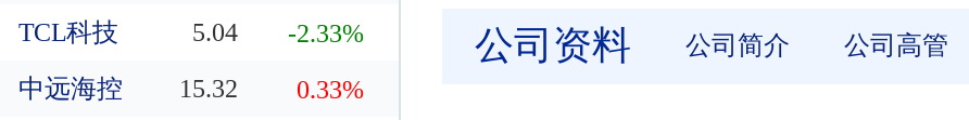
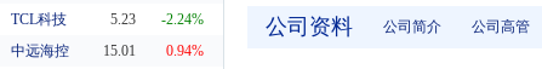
[192,17,238,48] 5.04 -> [110,11,136,28] 5.23
[288,18,364,48] -2.33% -> [161,11,204,28] -2.24%
[179,74,238,104] 15.32 -> [103,42,136,59] 15.01
[297,74,364,104] 0.33% -> [166,43,204,60] 0.94%

